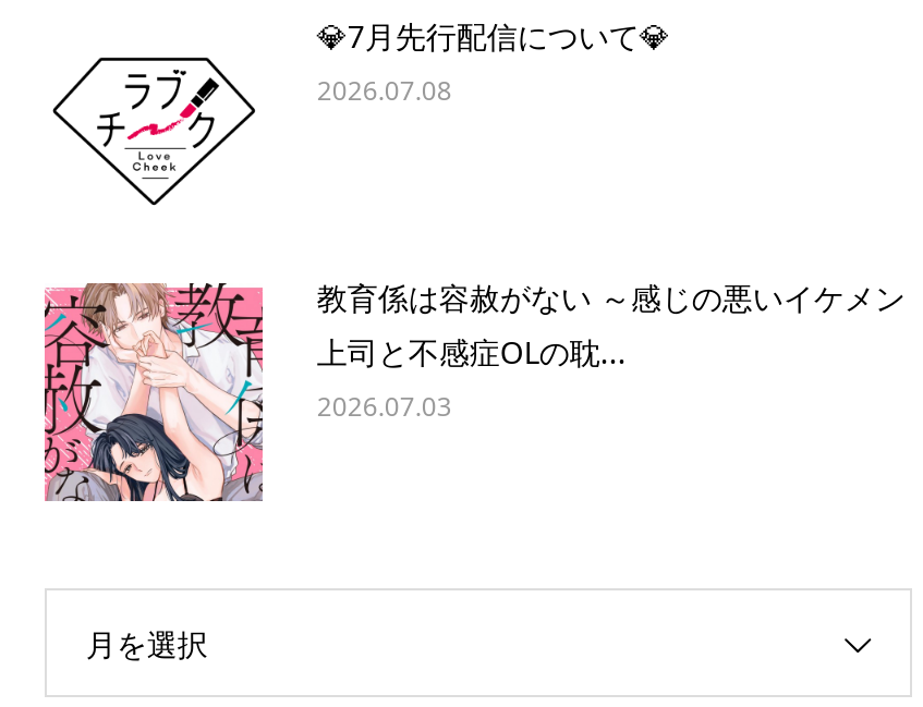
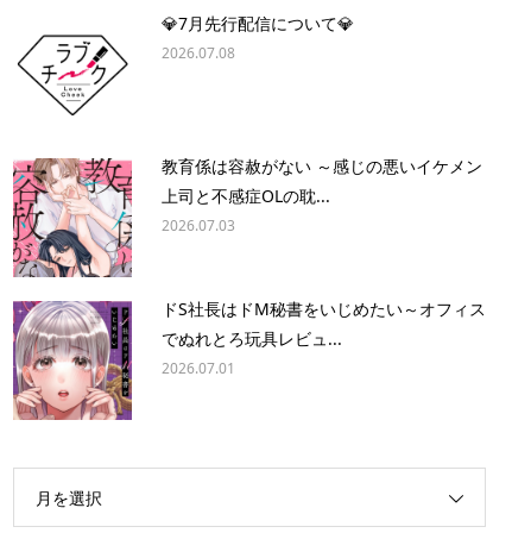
none -> [12,298,486,421] [image] | ドS社長はドM秘書をいじめたい～オフィス | でぬれとろ玩具レビュ... | 2026.07.01

